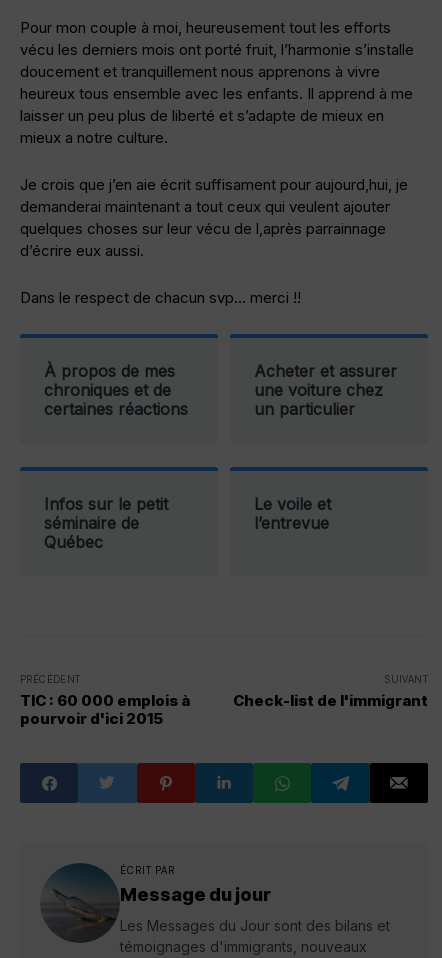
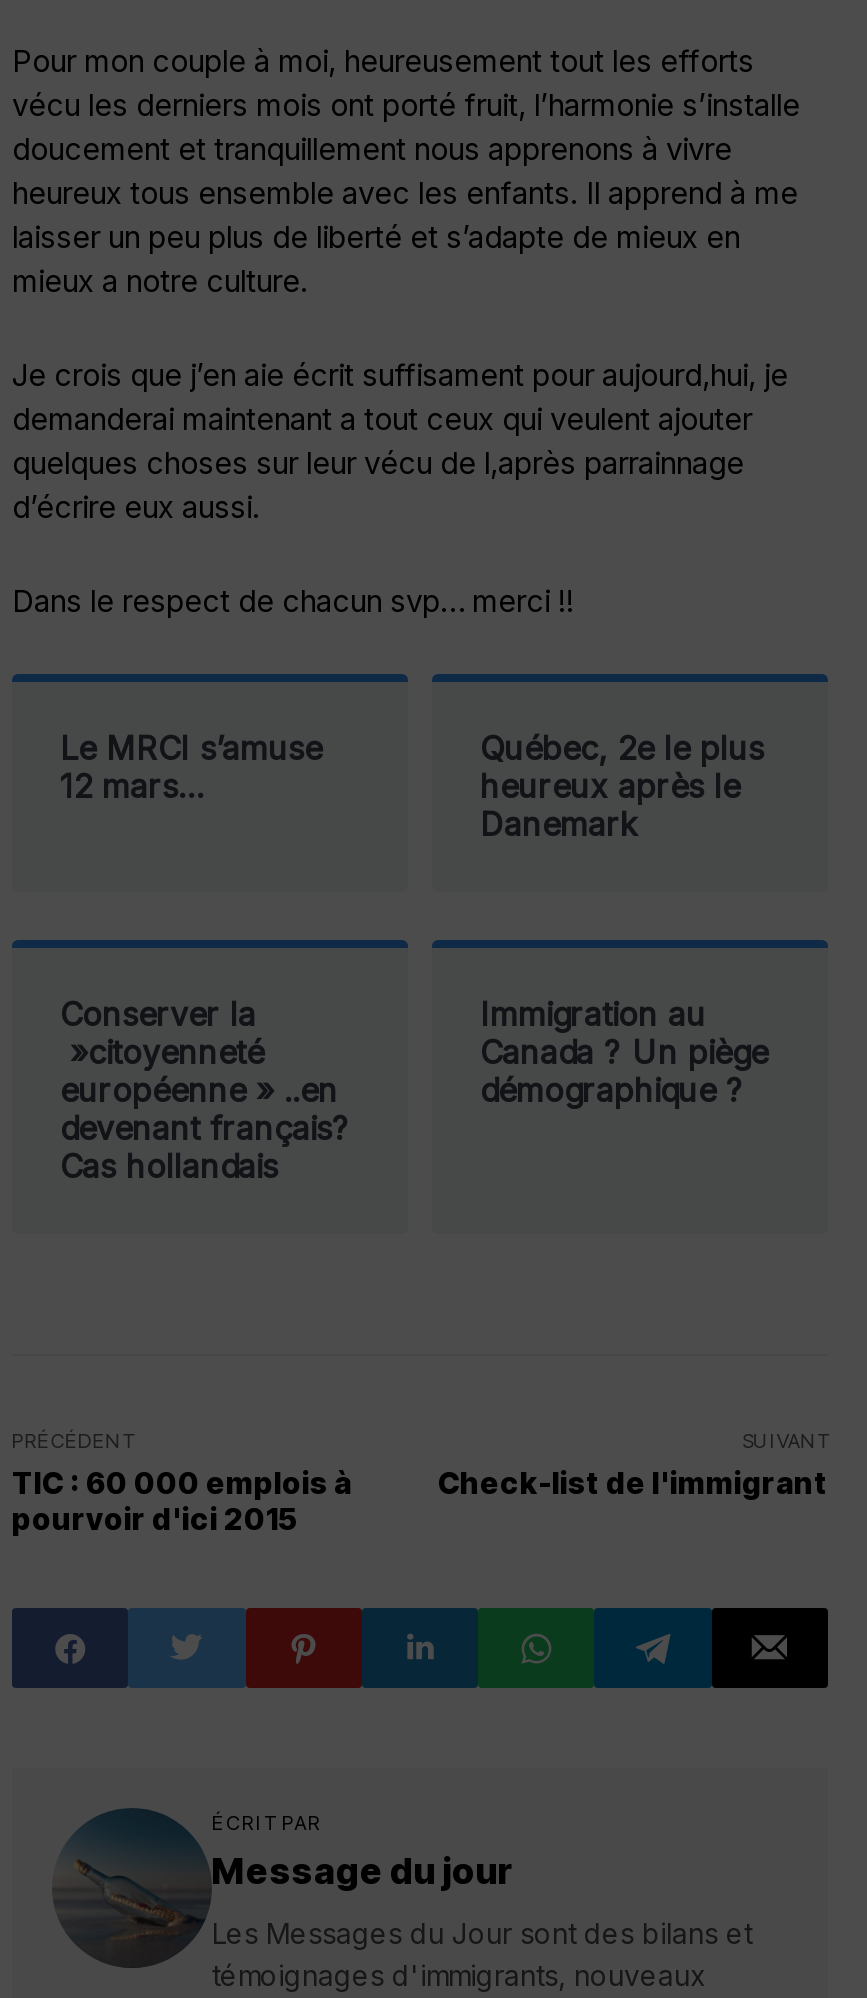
[44,361,188,419] À propos de mes | chroniques et de | certaines réactions -> [60,728,322,806] Le MRCI s’amuse | 12 mars…
[254,361,397,419] Acheter et assurer | une voiture chez | un particulier -> [480,728,764,844] Québec, 2e le plus | heureux après le | Danemark
[44,494,168,552] Infos sur le petit | séminaire de | Québec -> [60,994,350,1186] Conserver la | »citoyenneté | européenne » ..en | devenant français? | Cas hollandais
[254,494,331,533] Le voile et | l’entrevue -> [480,994,768,1110] Immigration au | Canada ? Un piège | démographique ?

